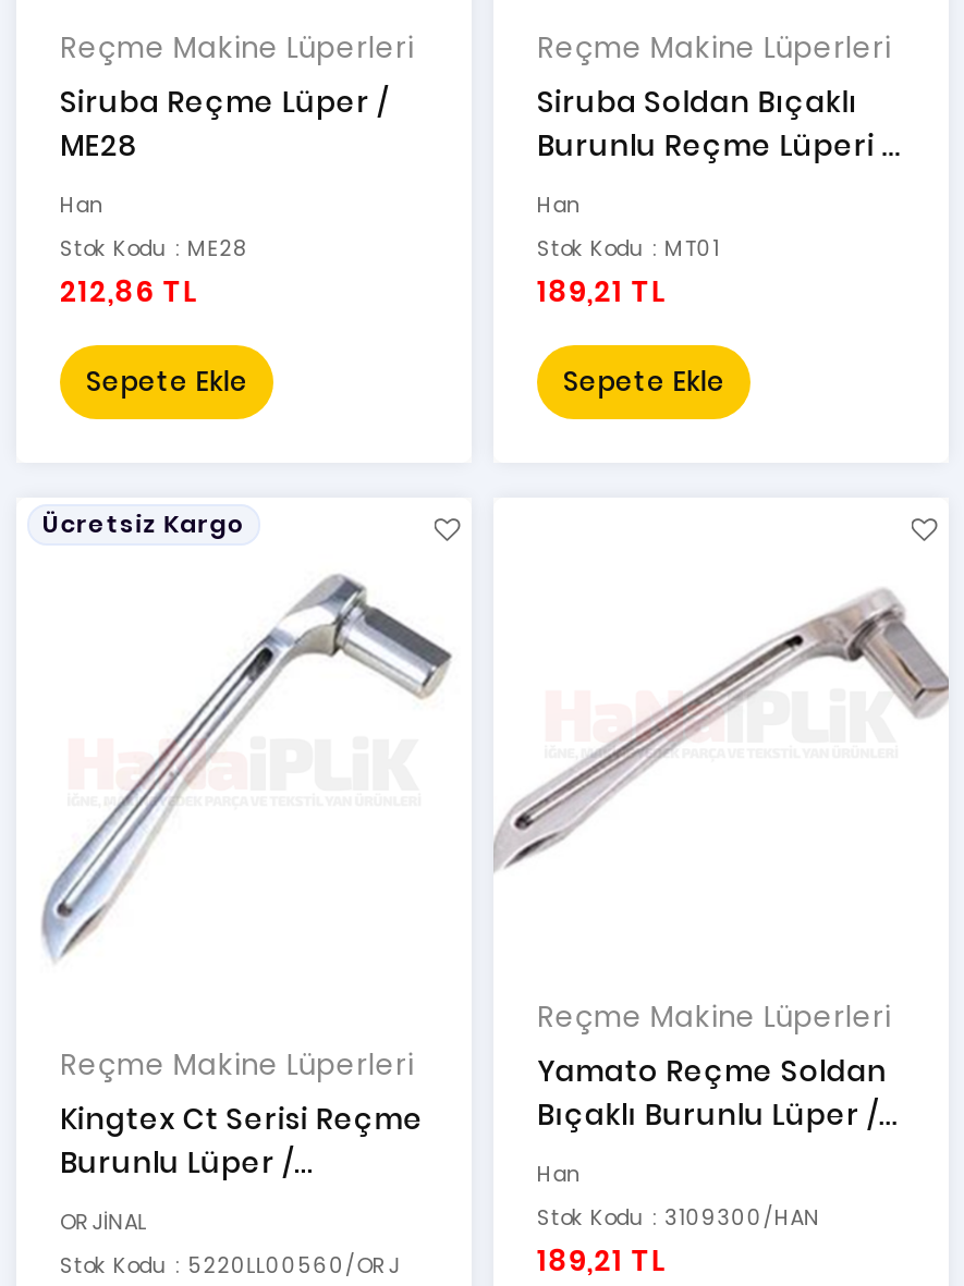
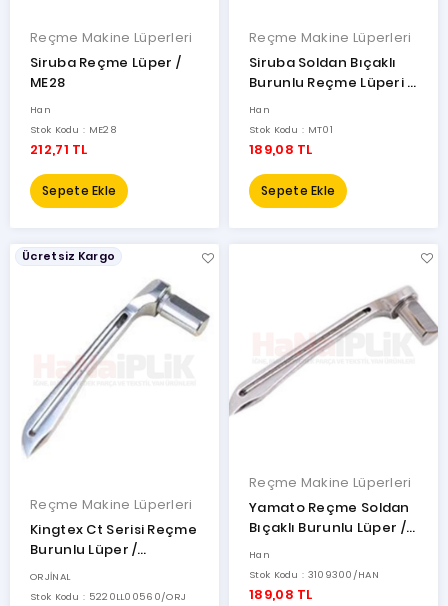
[60,271,197,313] 212,86 TL -> [30,140,88,159] 212,71 TL
[537,271,665,313] 189,21 TL -> [249,140,313,159] 189,08 TL
[537,1240,665,1282] 189,21 TL -> [249,585,313,604] 189,08 TL

